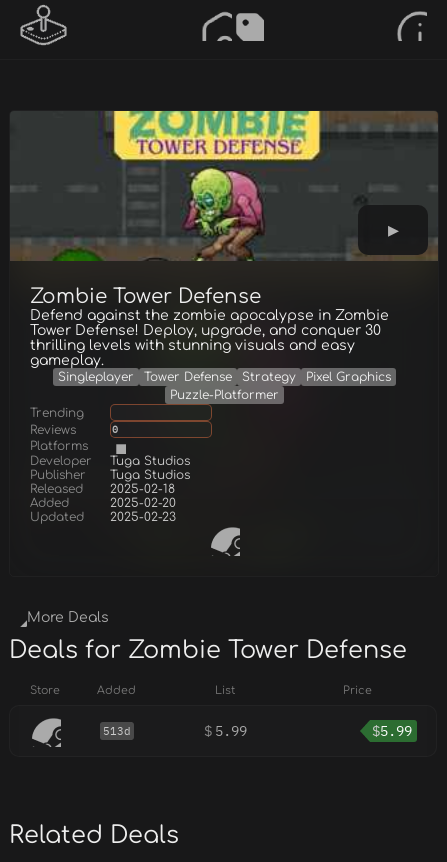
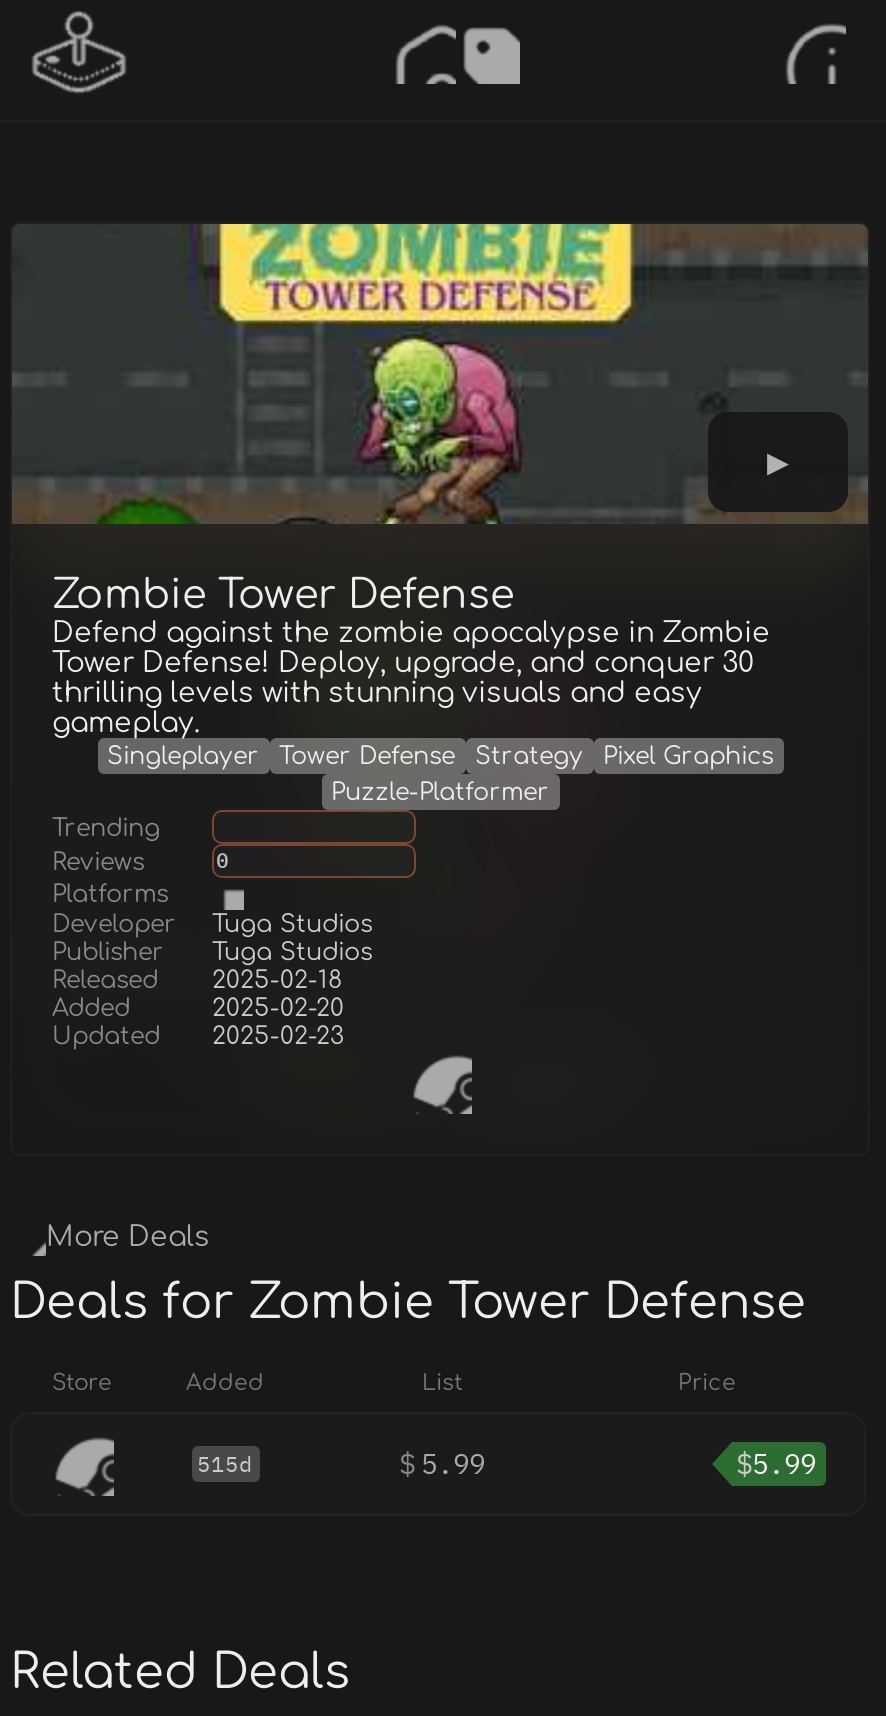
[102,724,130,738] 513d -> [197,1450,253,1478] 515d

